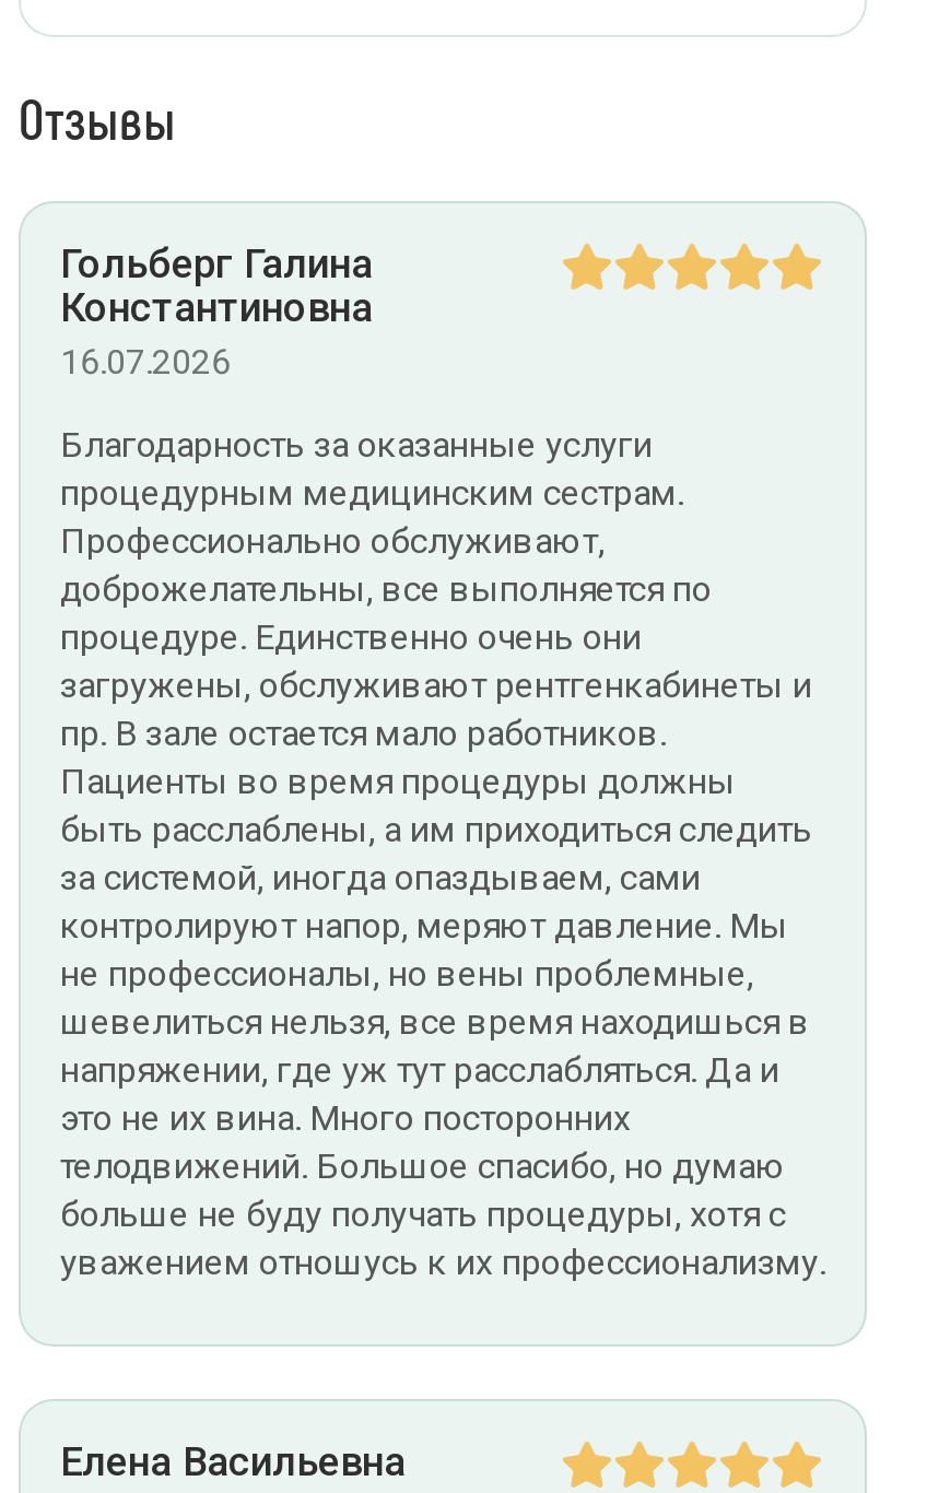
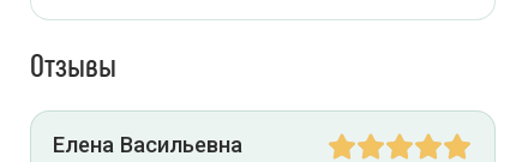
[60,240,825,1283] Гольберг Галина | Константиновна | 16.07.2026 | Благодарность за оказанные услуги | процедурным медицинским сестрам. | Профессионально обслуживают, | доброжелательны, все выполняется по | процедуре. Единственно очень они | загружены, обслуживают рентгенкабинеты и | пр. В зале остается мало работников. | Пациенты во время процедуры должны | быть расслаблены, а им приходиться следить | за системой, иногда опаздываем, сами | контролируют напор, меряют давление. Мы | не профессионалы, но вены проблемные, | шевелиться нельзя, все время находишься в | напряжении, где уж тут расслабляться. Да и | это не их вина. Много посторонних | телодвижений. Большое спасибо, но думаю | больше не буду получать процедуры, хотя с | уважением отношусь к их профессионализму. -> none

